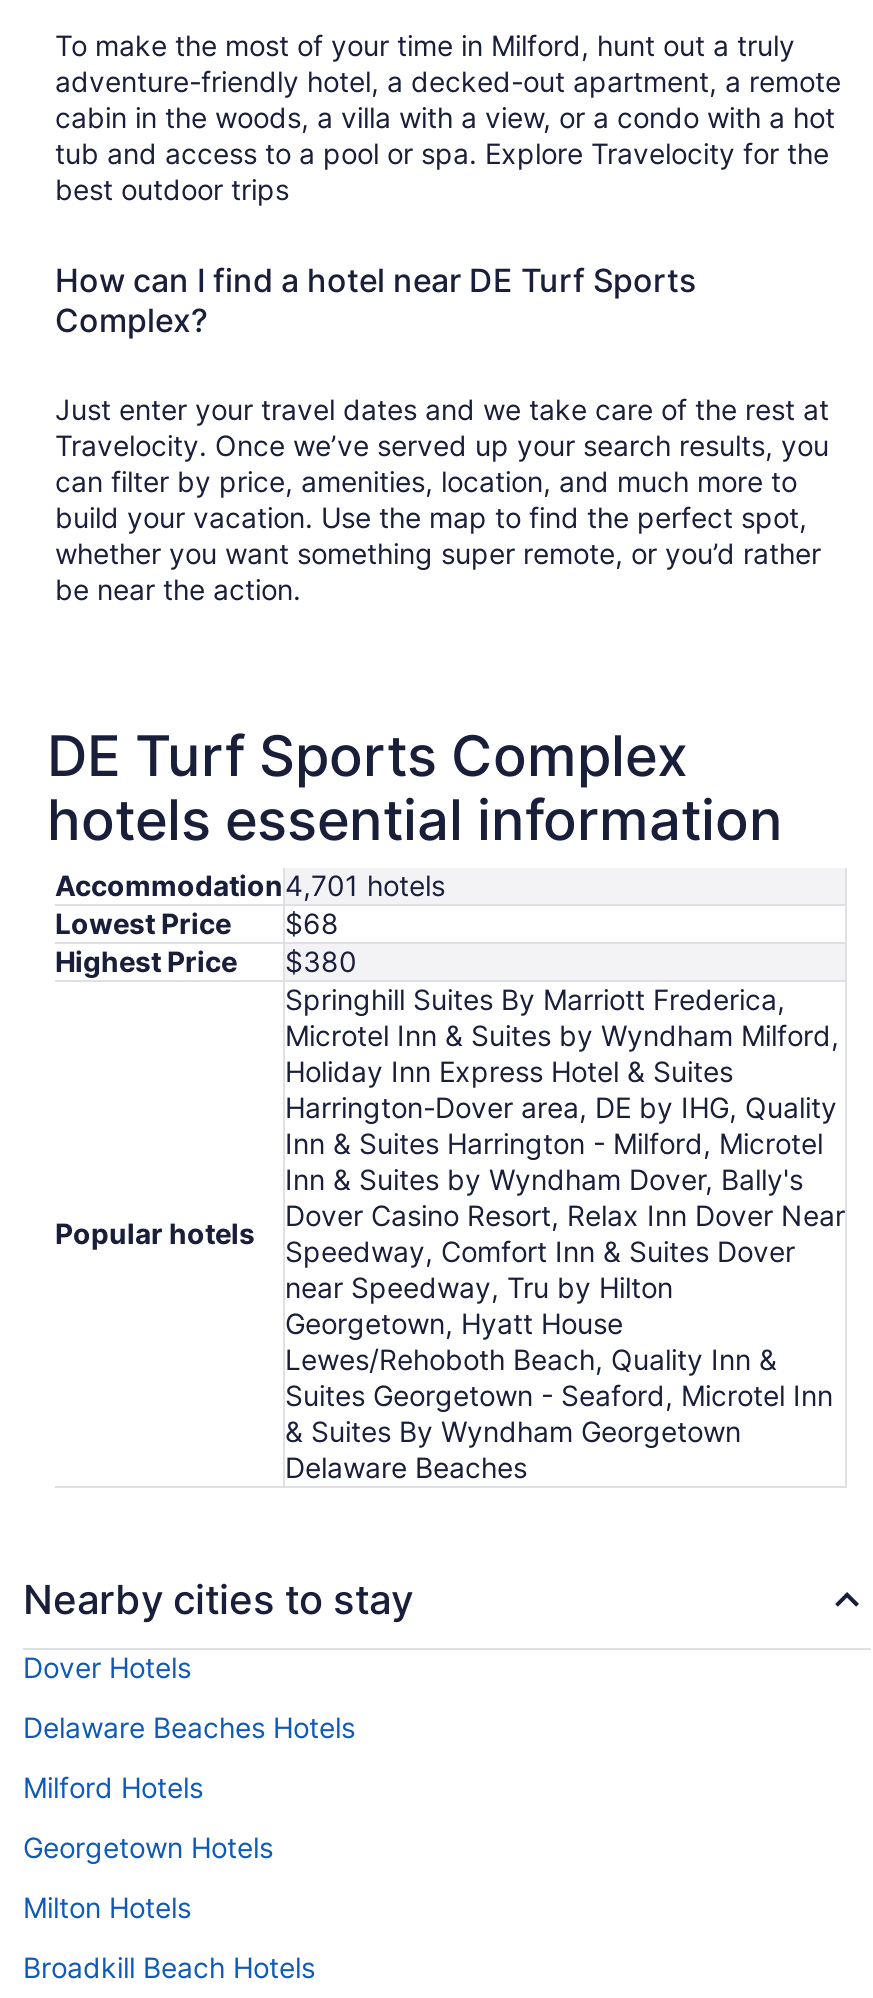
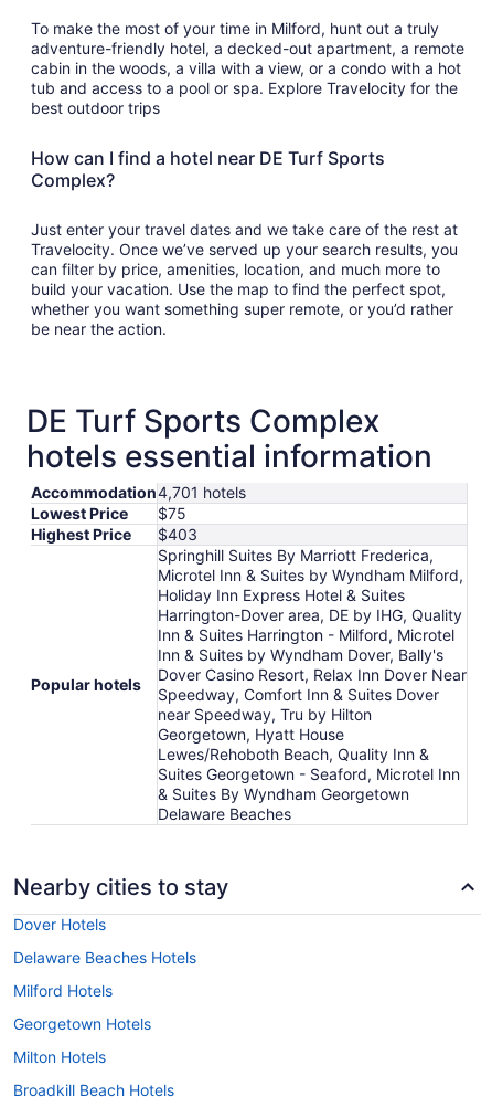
[55,906,339,940] Lowest Price $68 -> [31,504,186,522] Lowest Price $75
[55,944,357,978] Highest Price $380 -> [31,525,197,543] Highest Price $403

